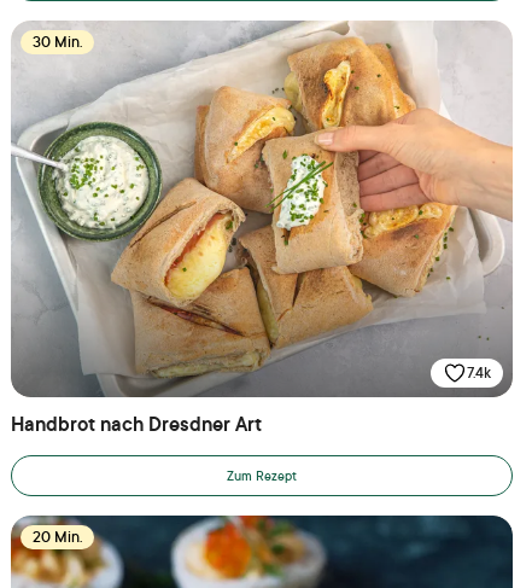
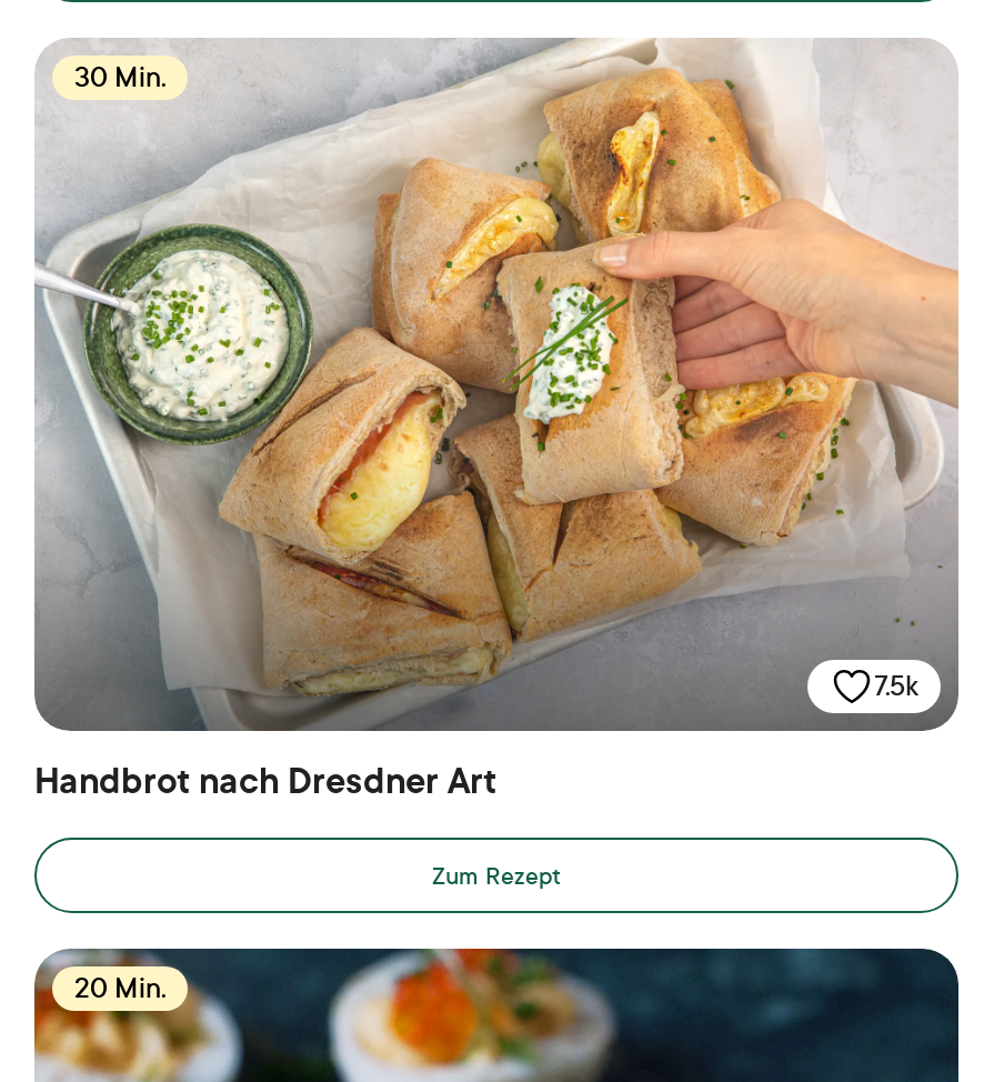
[467,362,491,383] 7.4k -> [874,667,918,704] 7.5k

